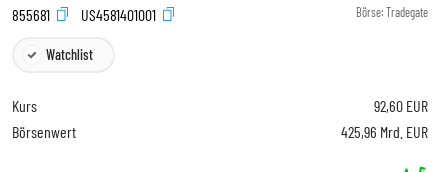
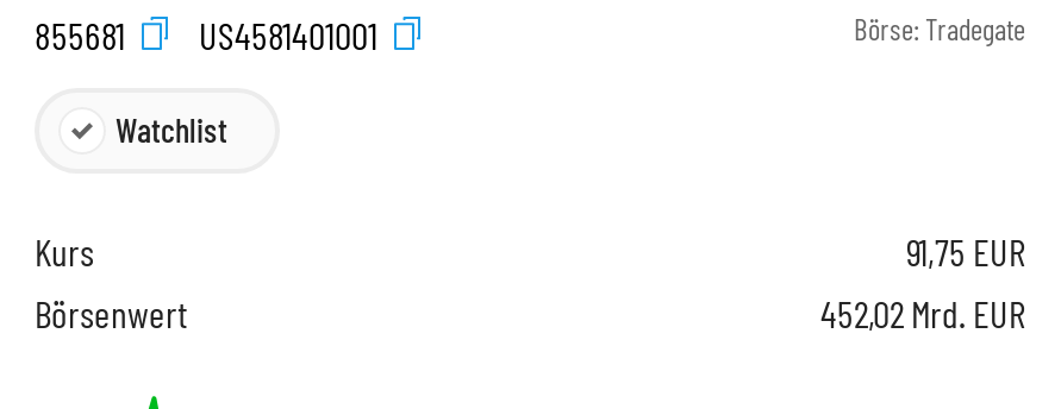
[374,95,428,114] 92,60 EUR -> [906,227,1025,272] 91,75 EUR
[341,121,428,140] 425,96 Mrd. EUR -> [820,289,1025,334] 452,02 Mrd. EUR

